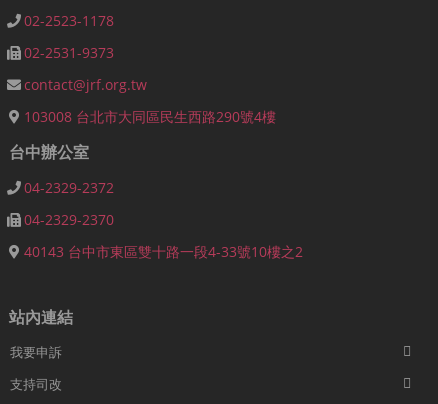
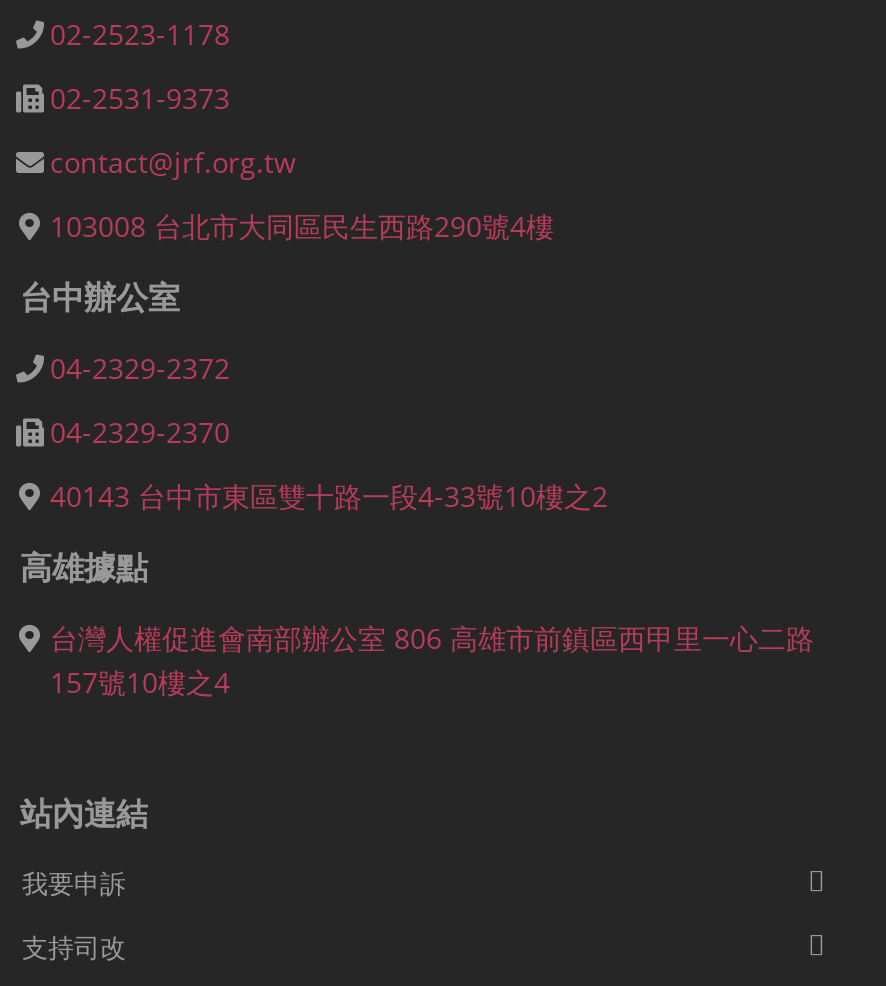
none -> [20,551,814,701] 高雄據點 | 台灣人權促進會南部辦公室 806 高雄市前鎮區西甲里一心二路 | 157號10樓之4

